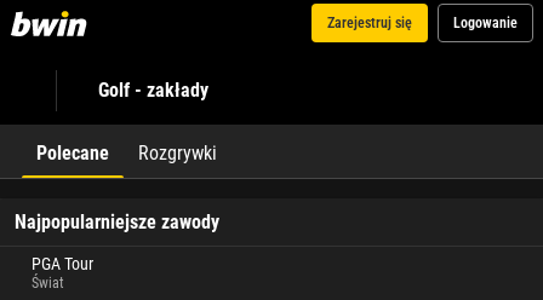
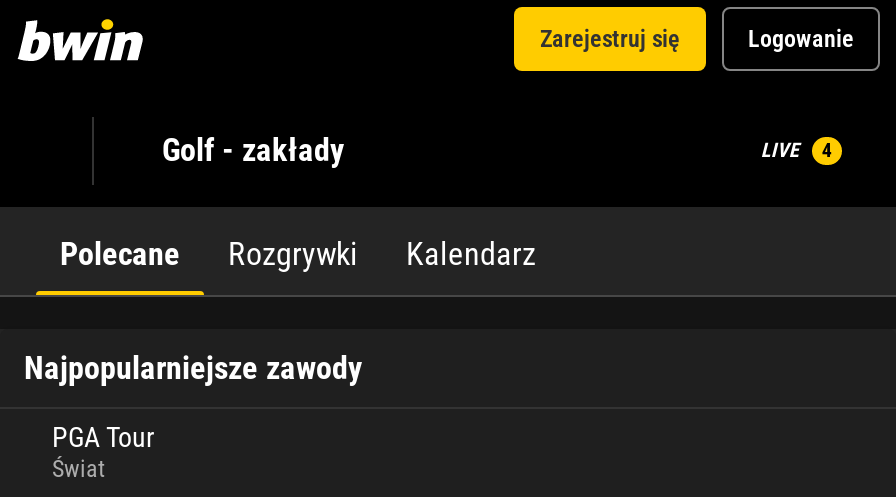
none -> [761,139,832,161] LIVE | 4
none -> [406,235,536,273] Kalendarz

